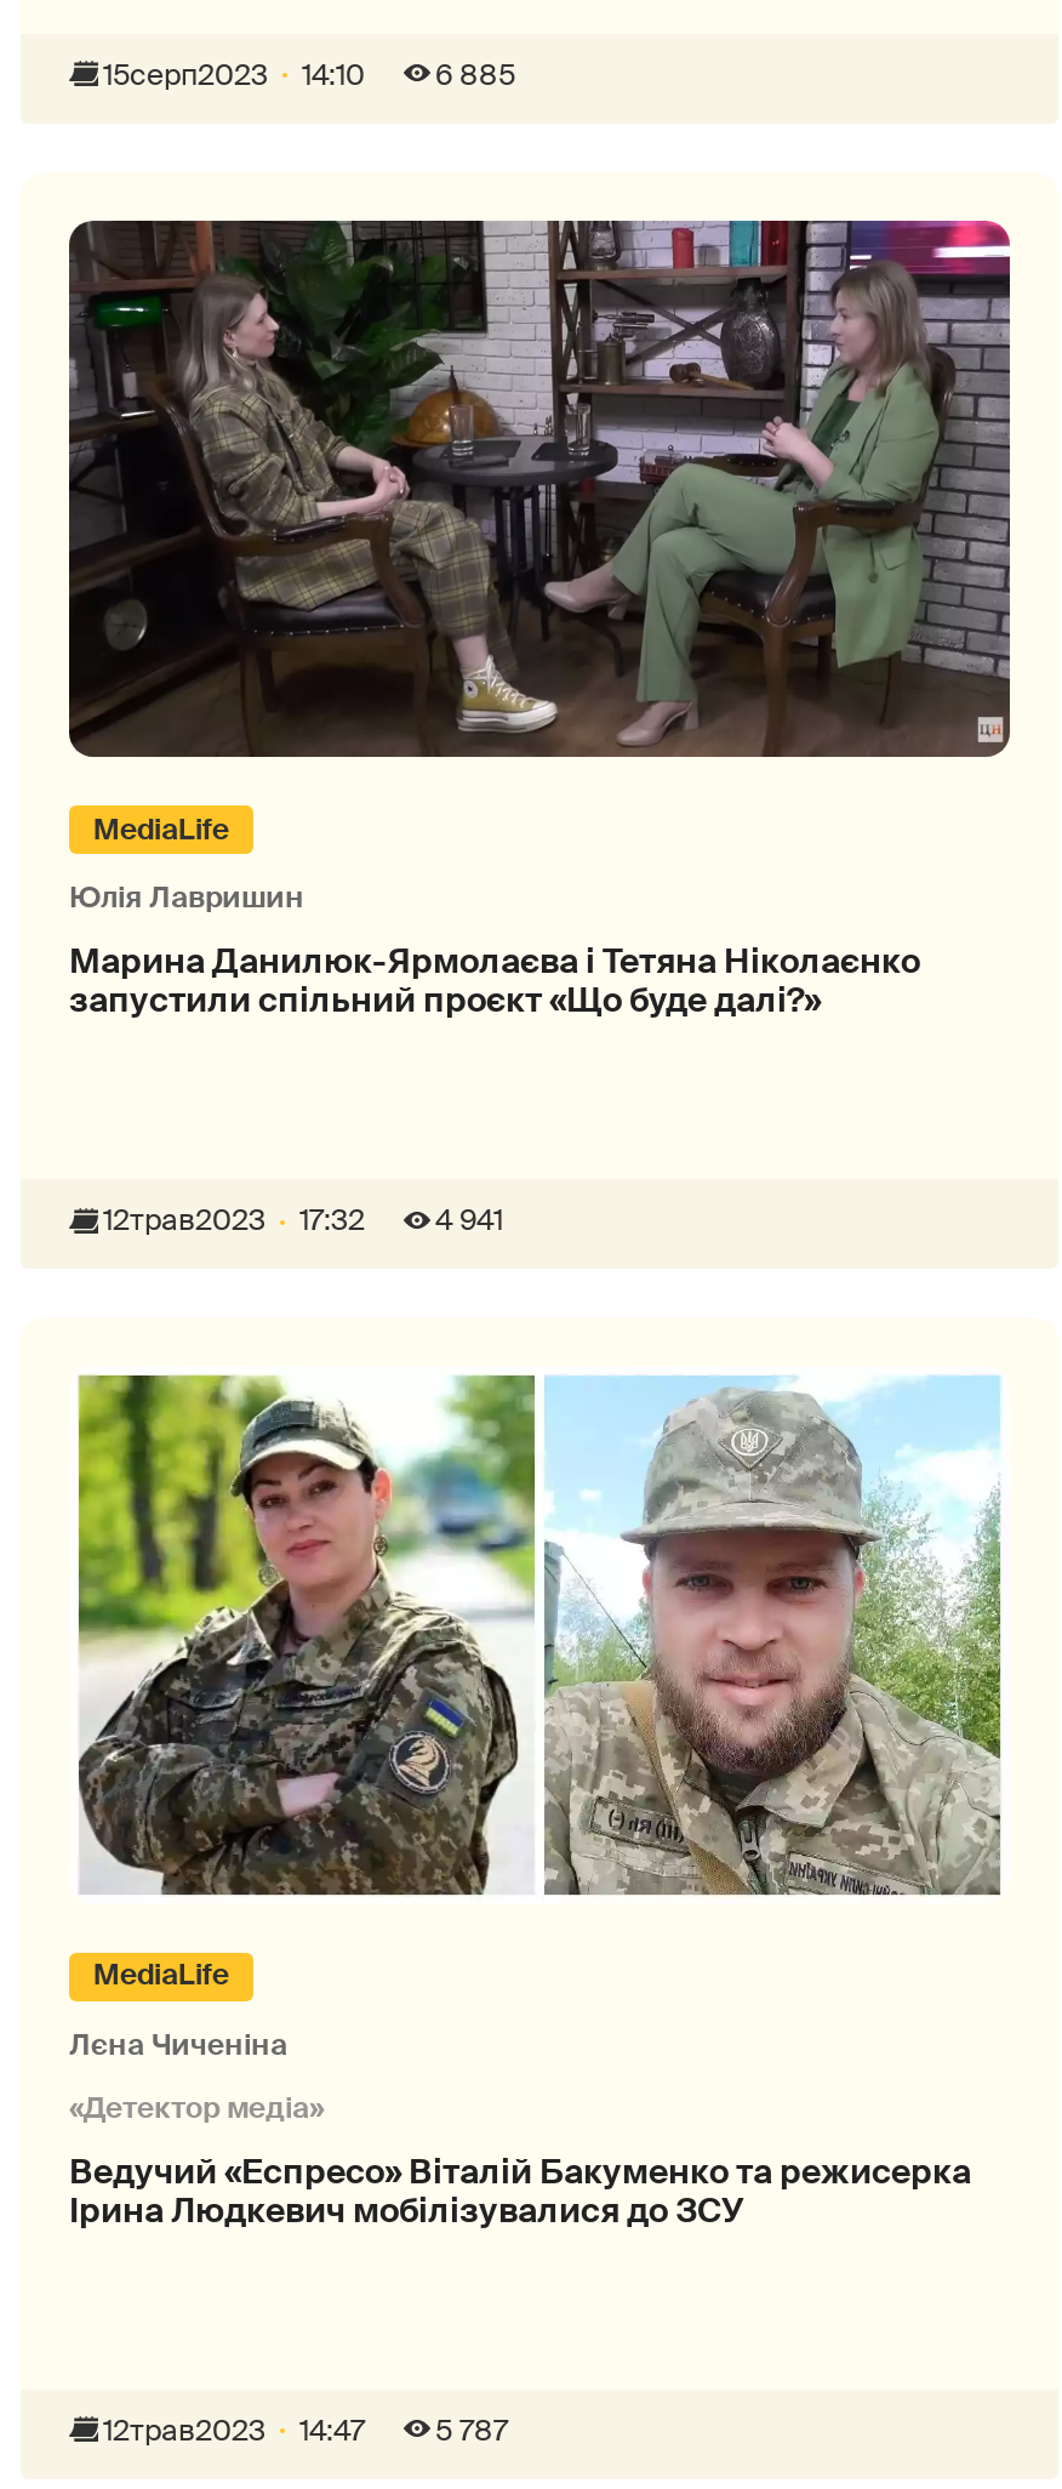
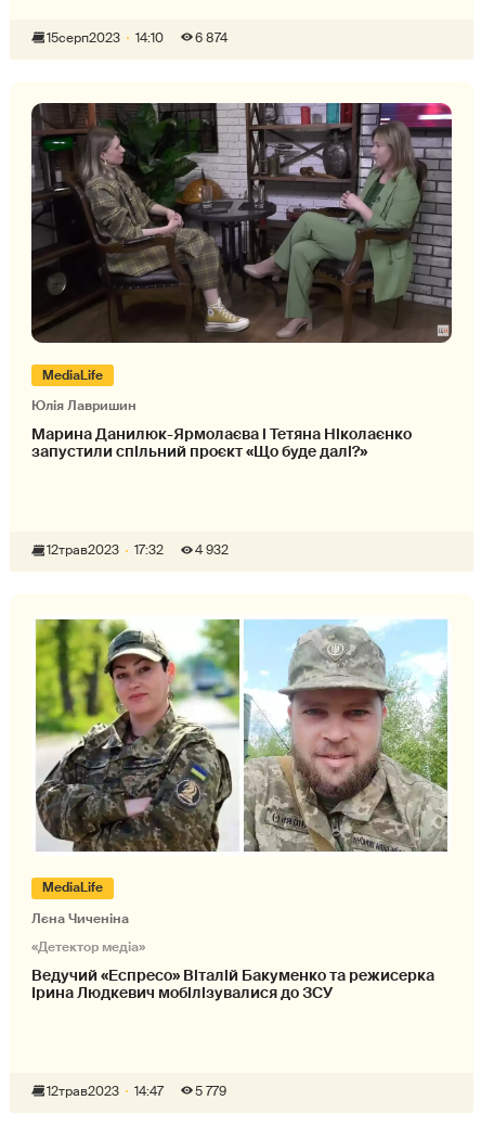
[103,55,515,94] 15серп2023 14:10 6 885 -> [47,29,227,46] 15серп2023 14:10 6 874
[435,1201,503,1240] 4 941 -> [195,541,229,559] 4 932
[435,2410,508,2449] 5 787 -> [195,1082,226,1099] 5 779

